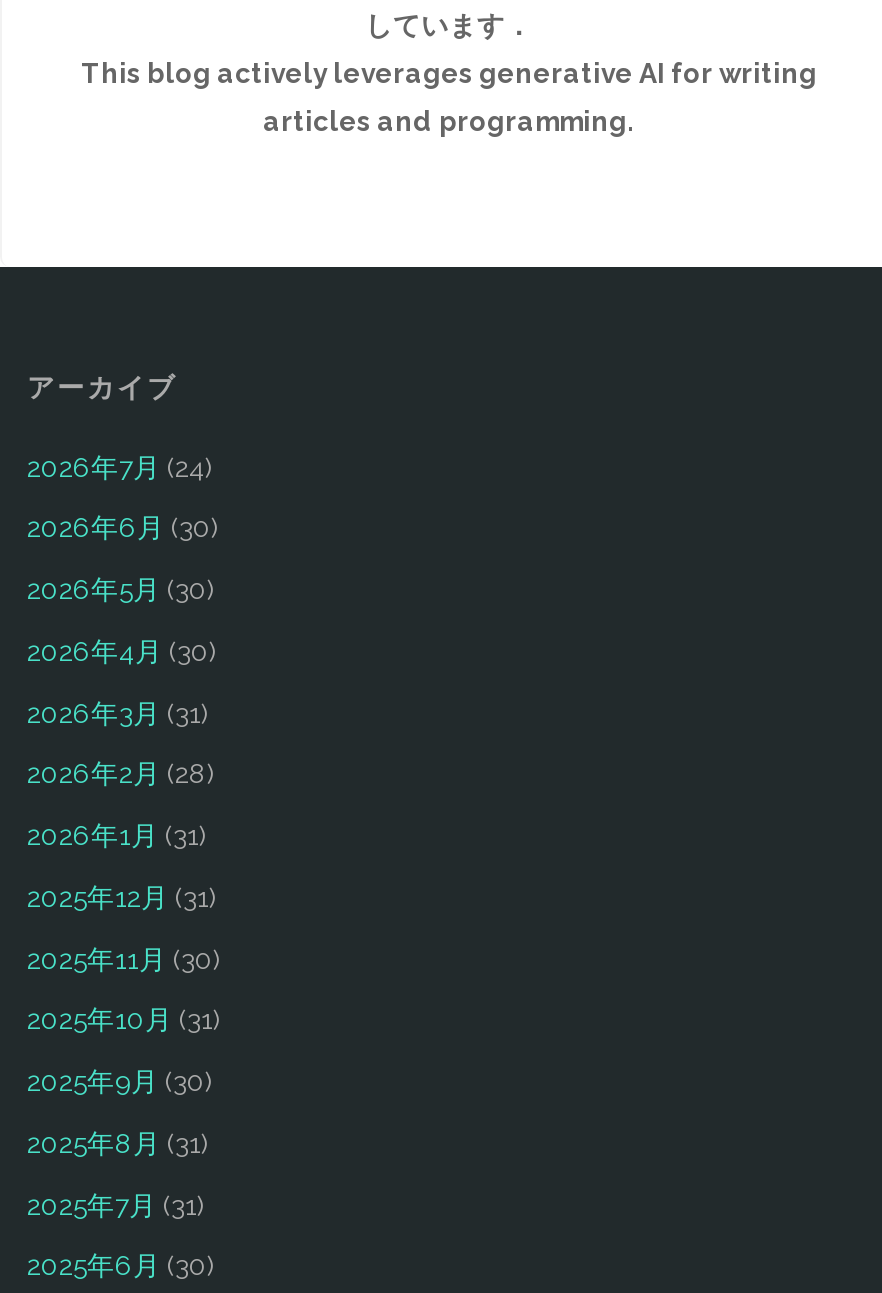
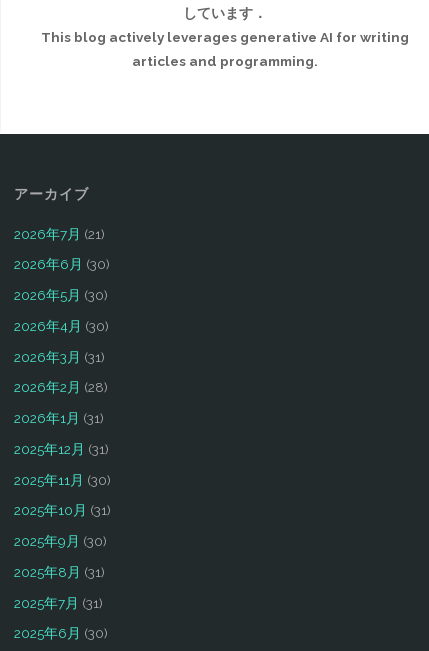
[27,450,213,482] 2026年7月(24) -> [13,225,104,241] 2026年7月(21)

